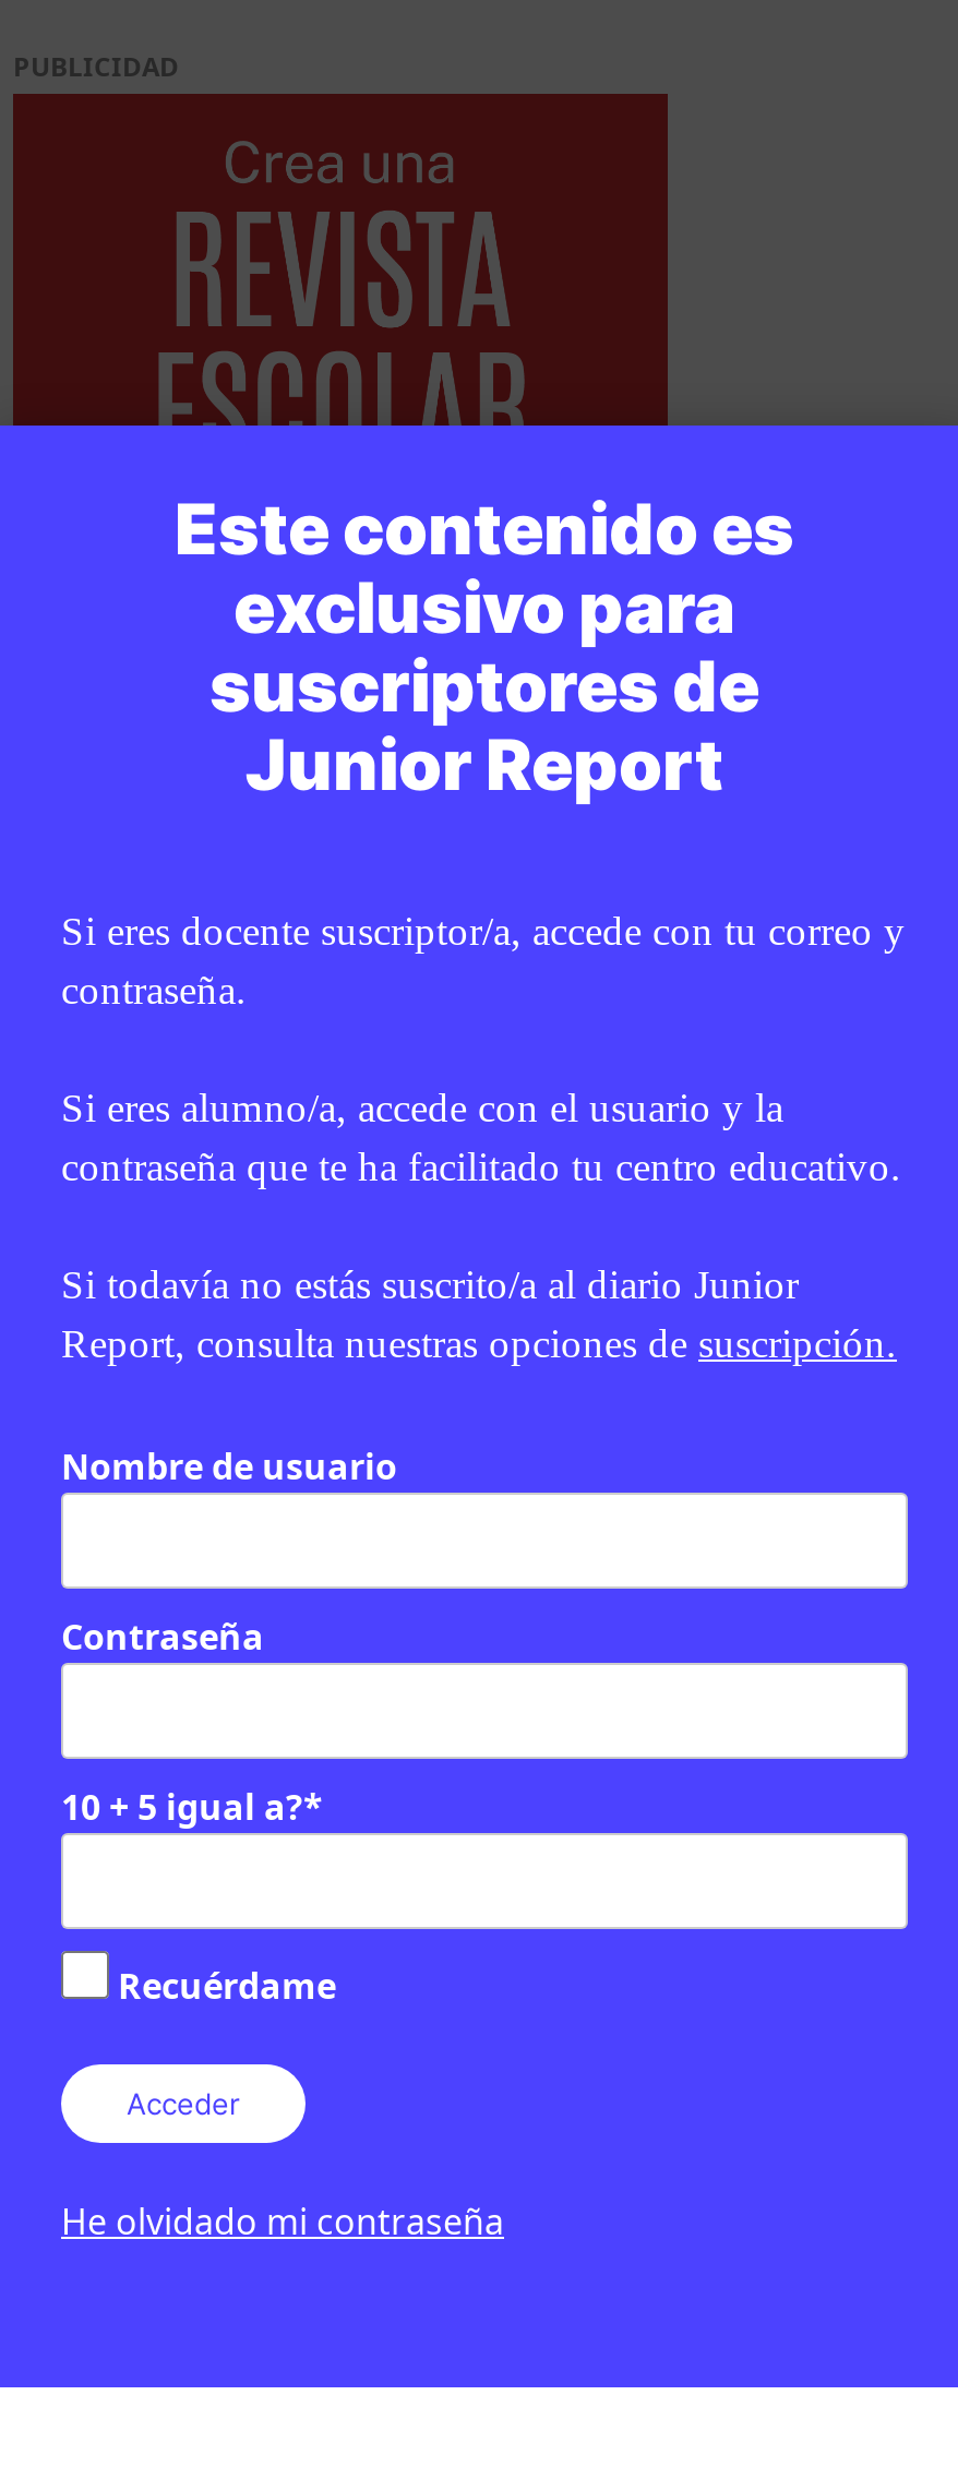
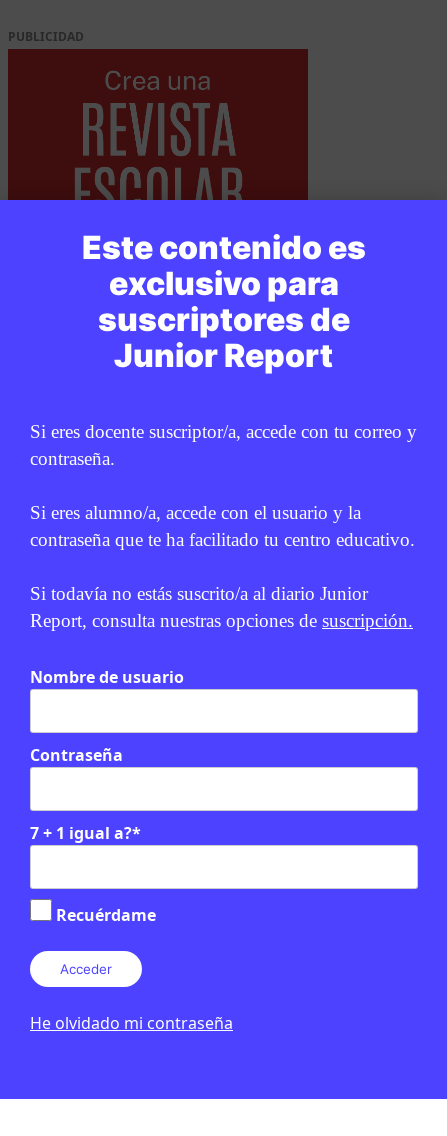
[61,1783,323,1831] 10 + 5 igual a?* -> [30,822,141,844] 7 + 1 igual a?*

